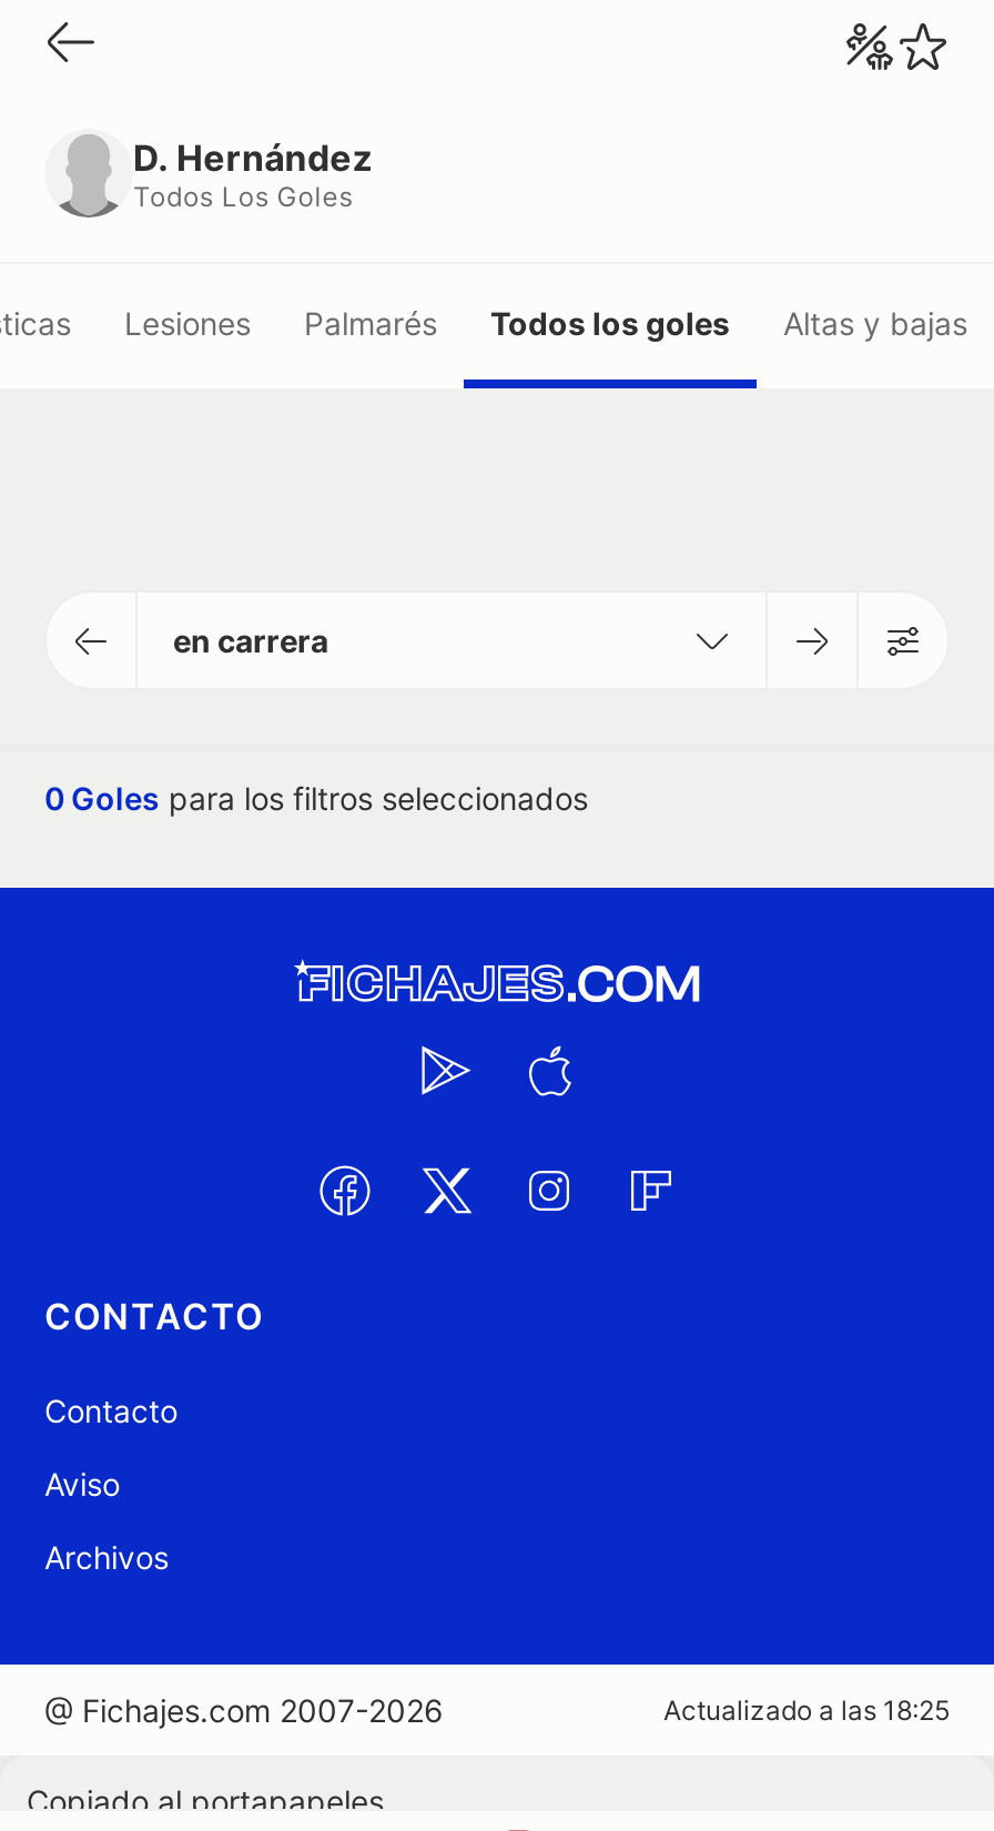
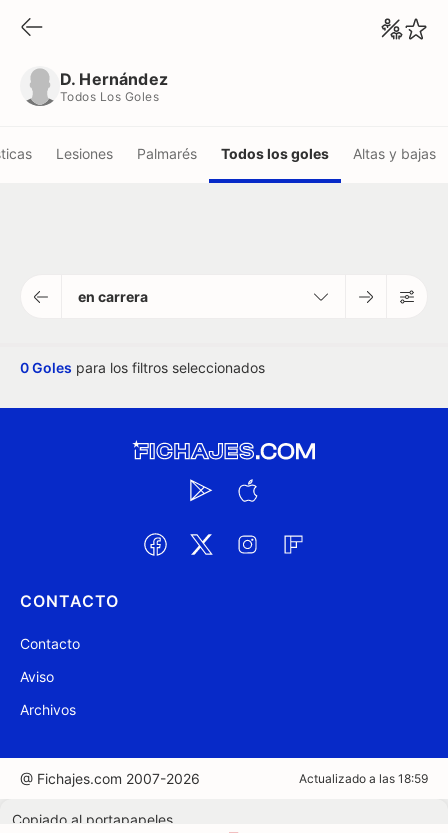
[663,1693,950,1727] Actualizado a las 18:25 -> [299,771,428,786] Actualizado a las 18:59

